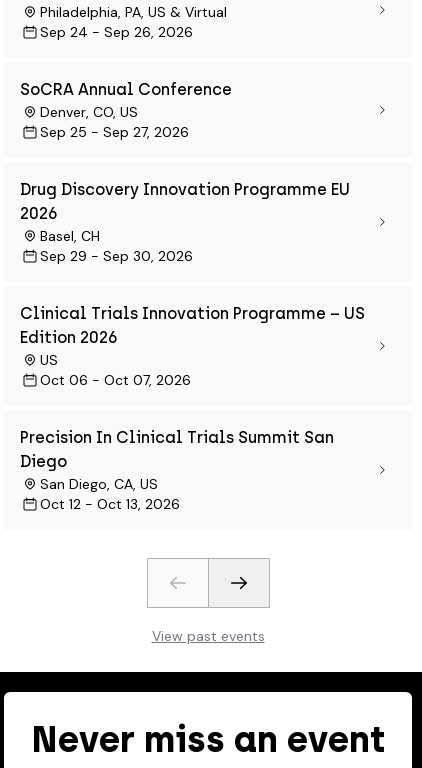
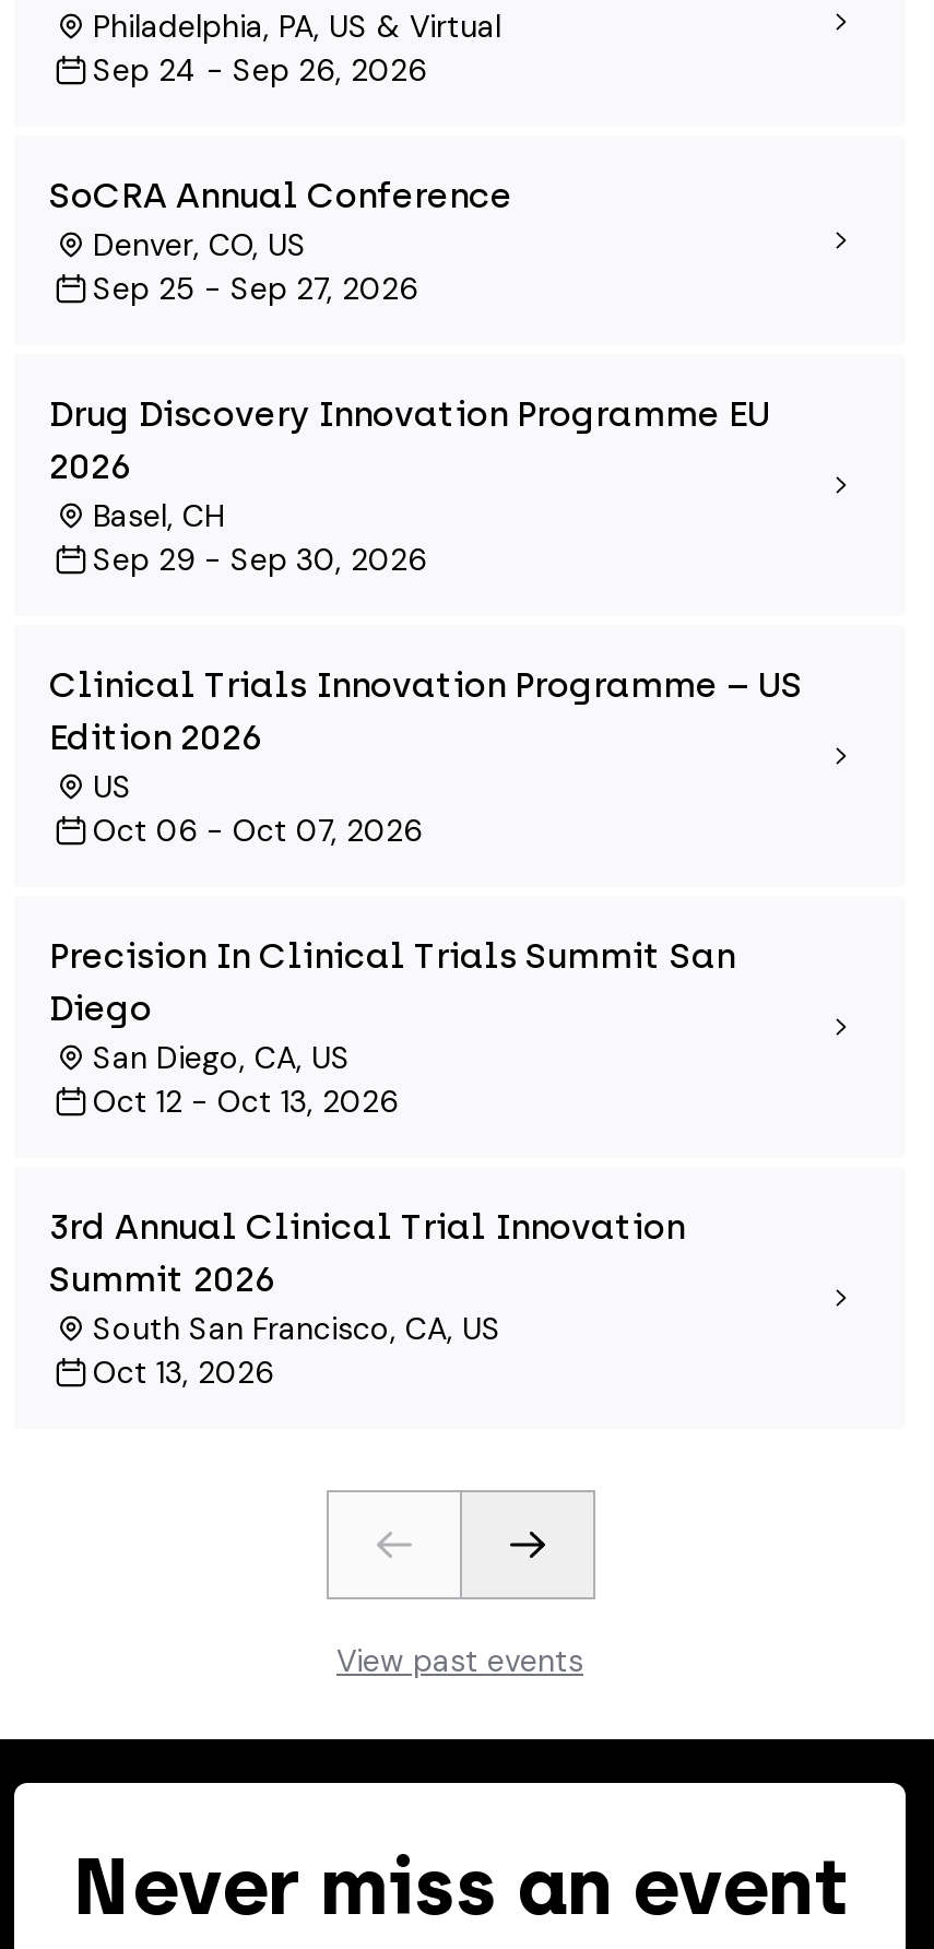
none -> [49,1206,685,1392] 3rd Annual Clinical Trial Innovation | Summit 2026 | South San Francisco, CA, US | Oct 13, 2026

